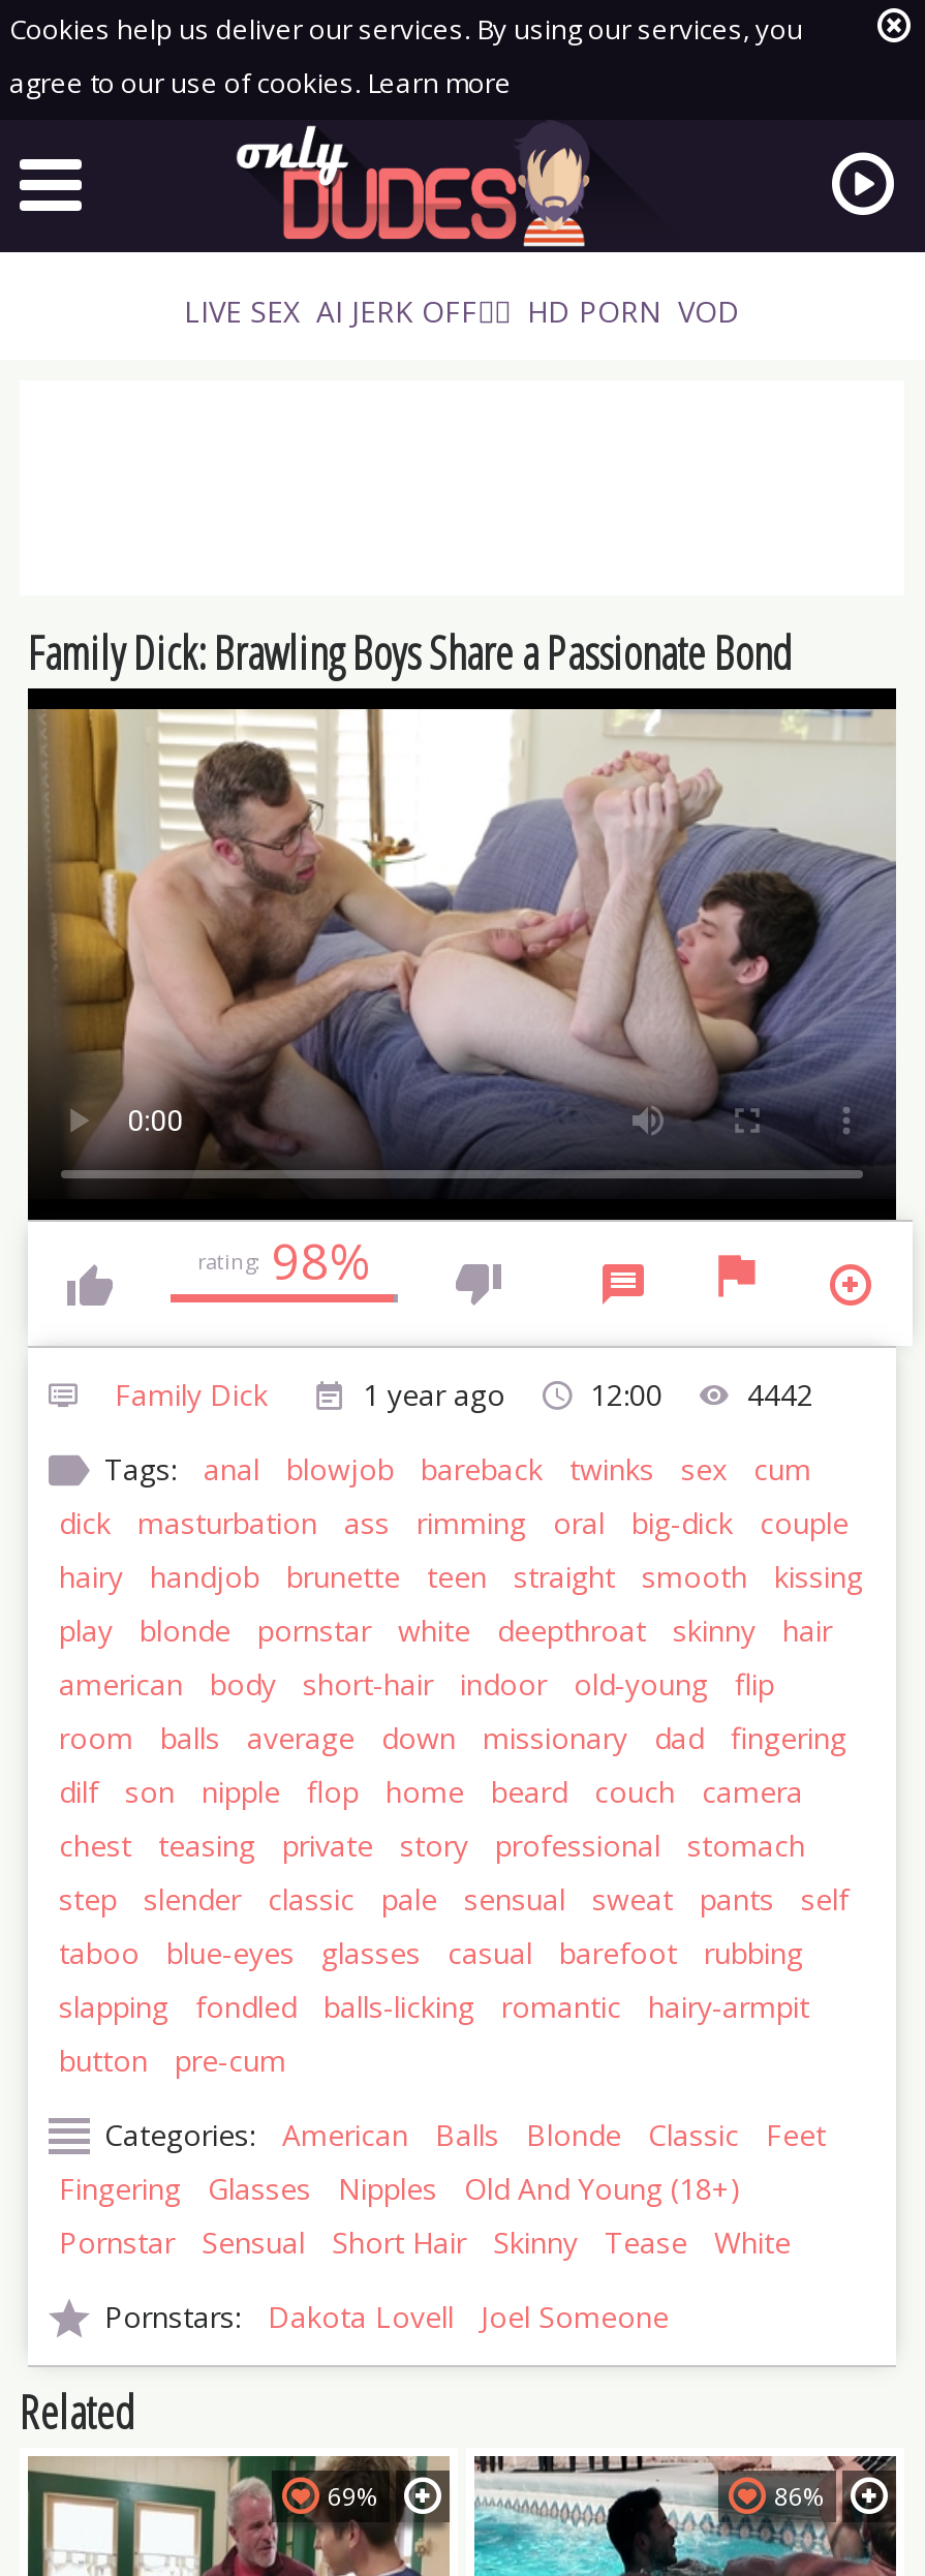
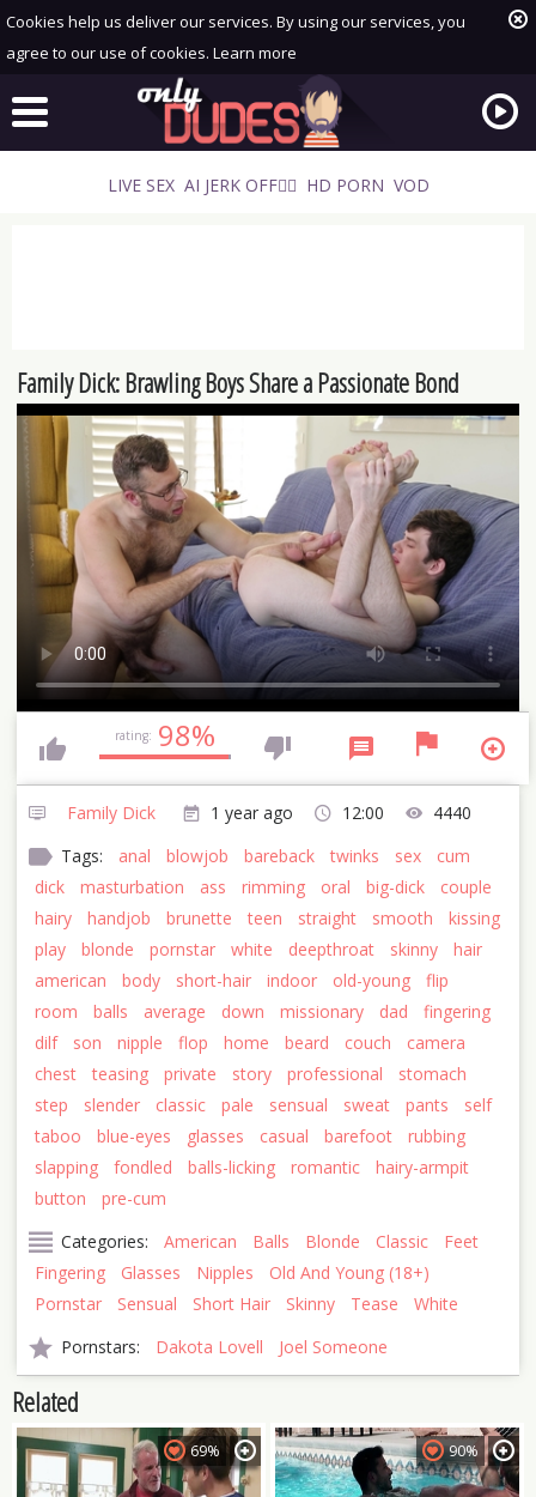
[747,1375,813,1415] 4442 -> [433,801,471,824] 4440
[774,2479,826,2514] 86% -> [449,1441,479,1461] 90%

